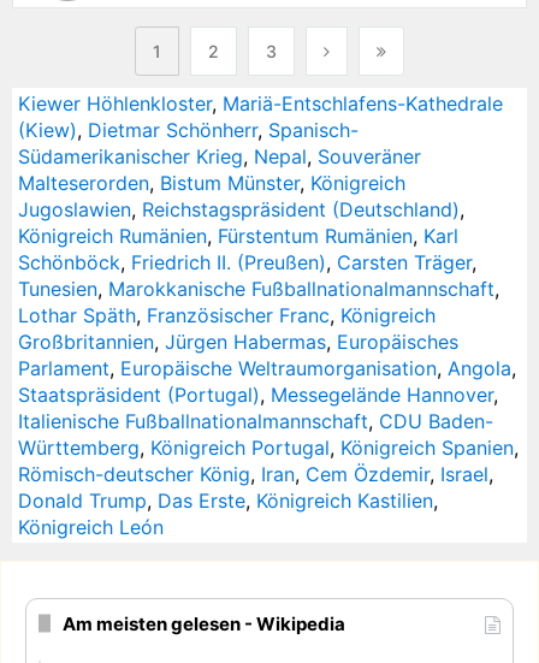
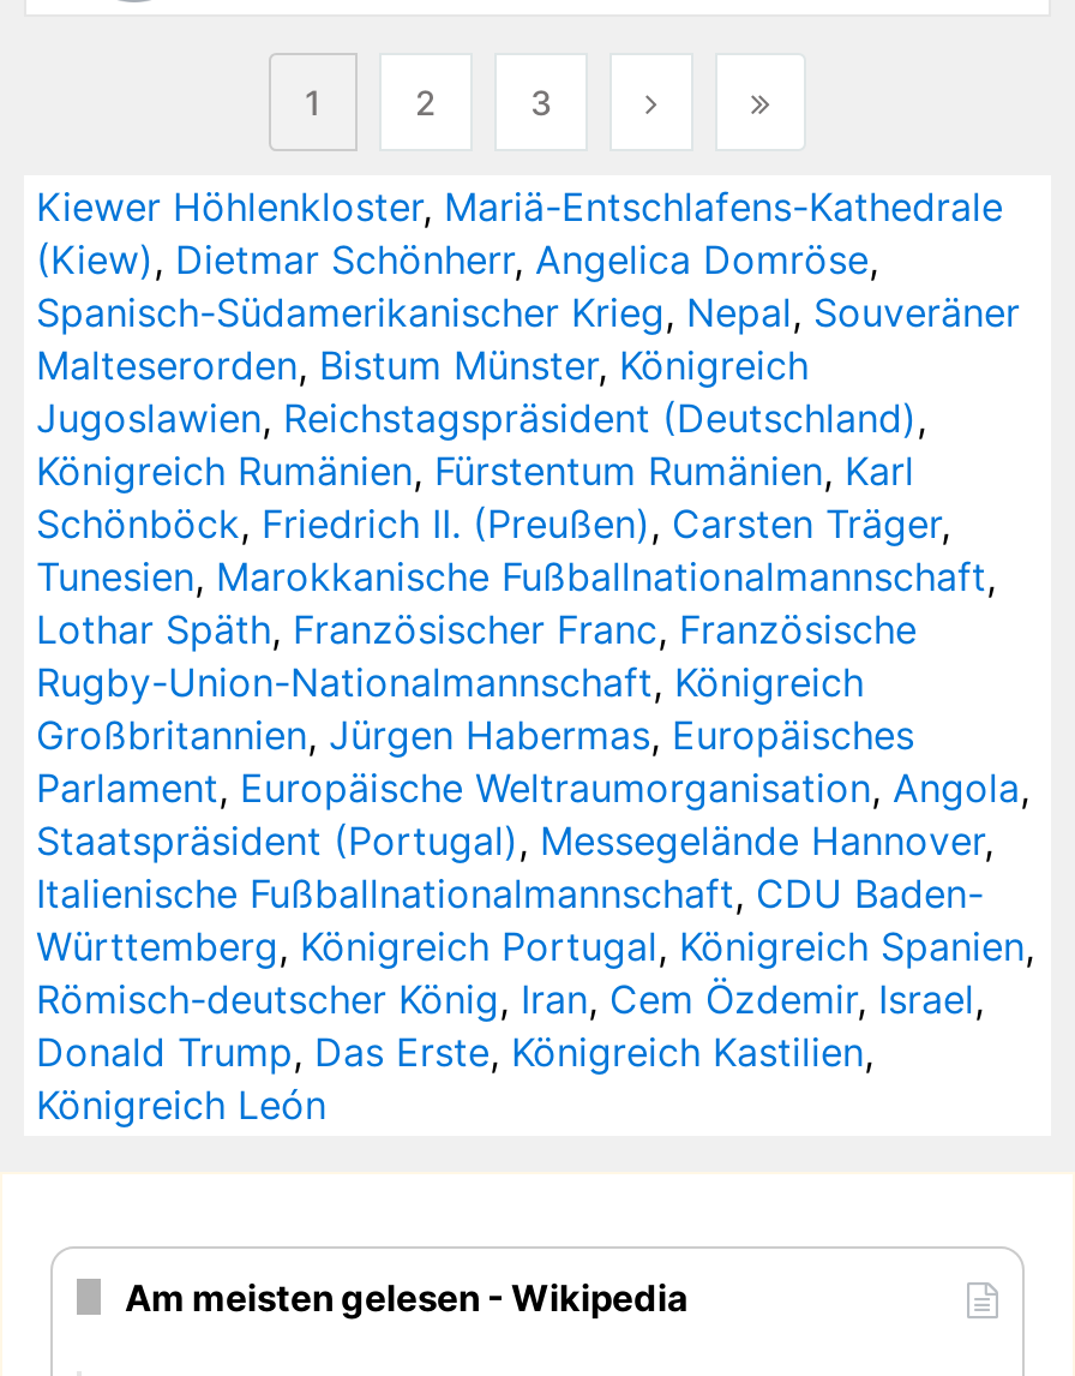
[18,118,421,168] (Kiew), Dietmar Schönherr, Spanisch- | Südamerikanischer Krieg, Nepal, Souveräner -> [36,235,1020,336] (Kiew), Dietmar Schönherr, Angelica Domröse, | Spanisch-Südamerikanischer Krieg, Nepal, Souveräner
[18,303,436,327] Lothar Späth, Französischer Franc, Königreich -> [36,605,917,706] Lothar Späth, Französischer Franc, Französische | Rugby-Union-Nationalmannschaft, Königreich

